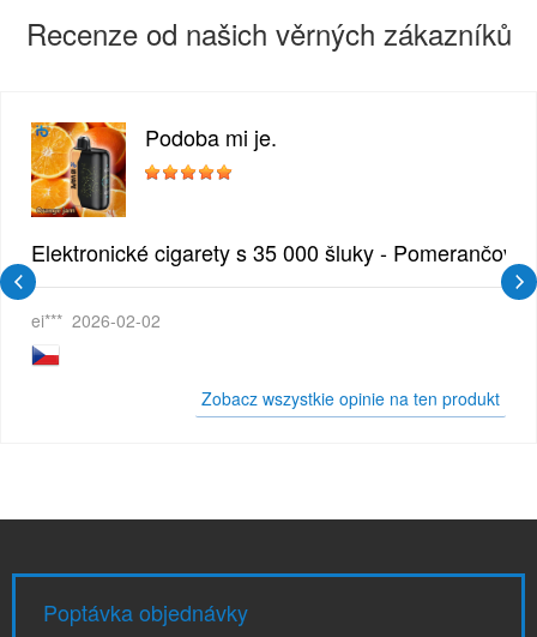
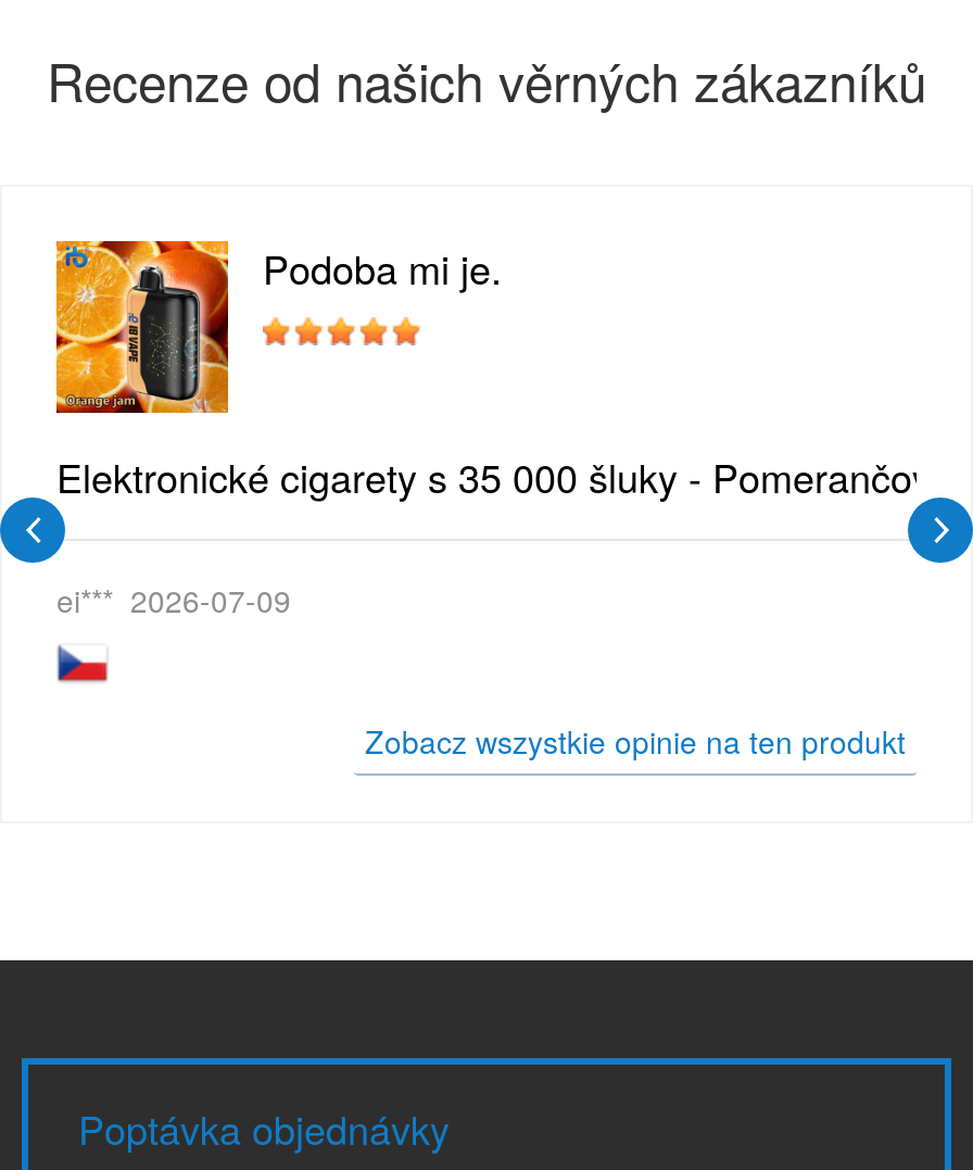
[31,309,161,333] ei*** 2026-02-02 -> [56,578,291,622] ei*** 2026-07-09

